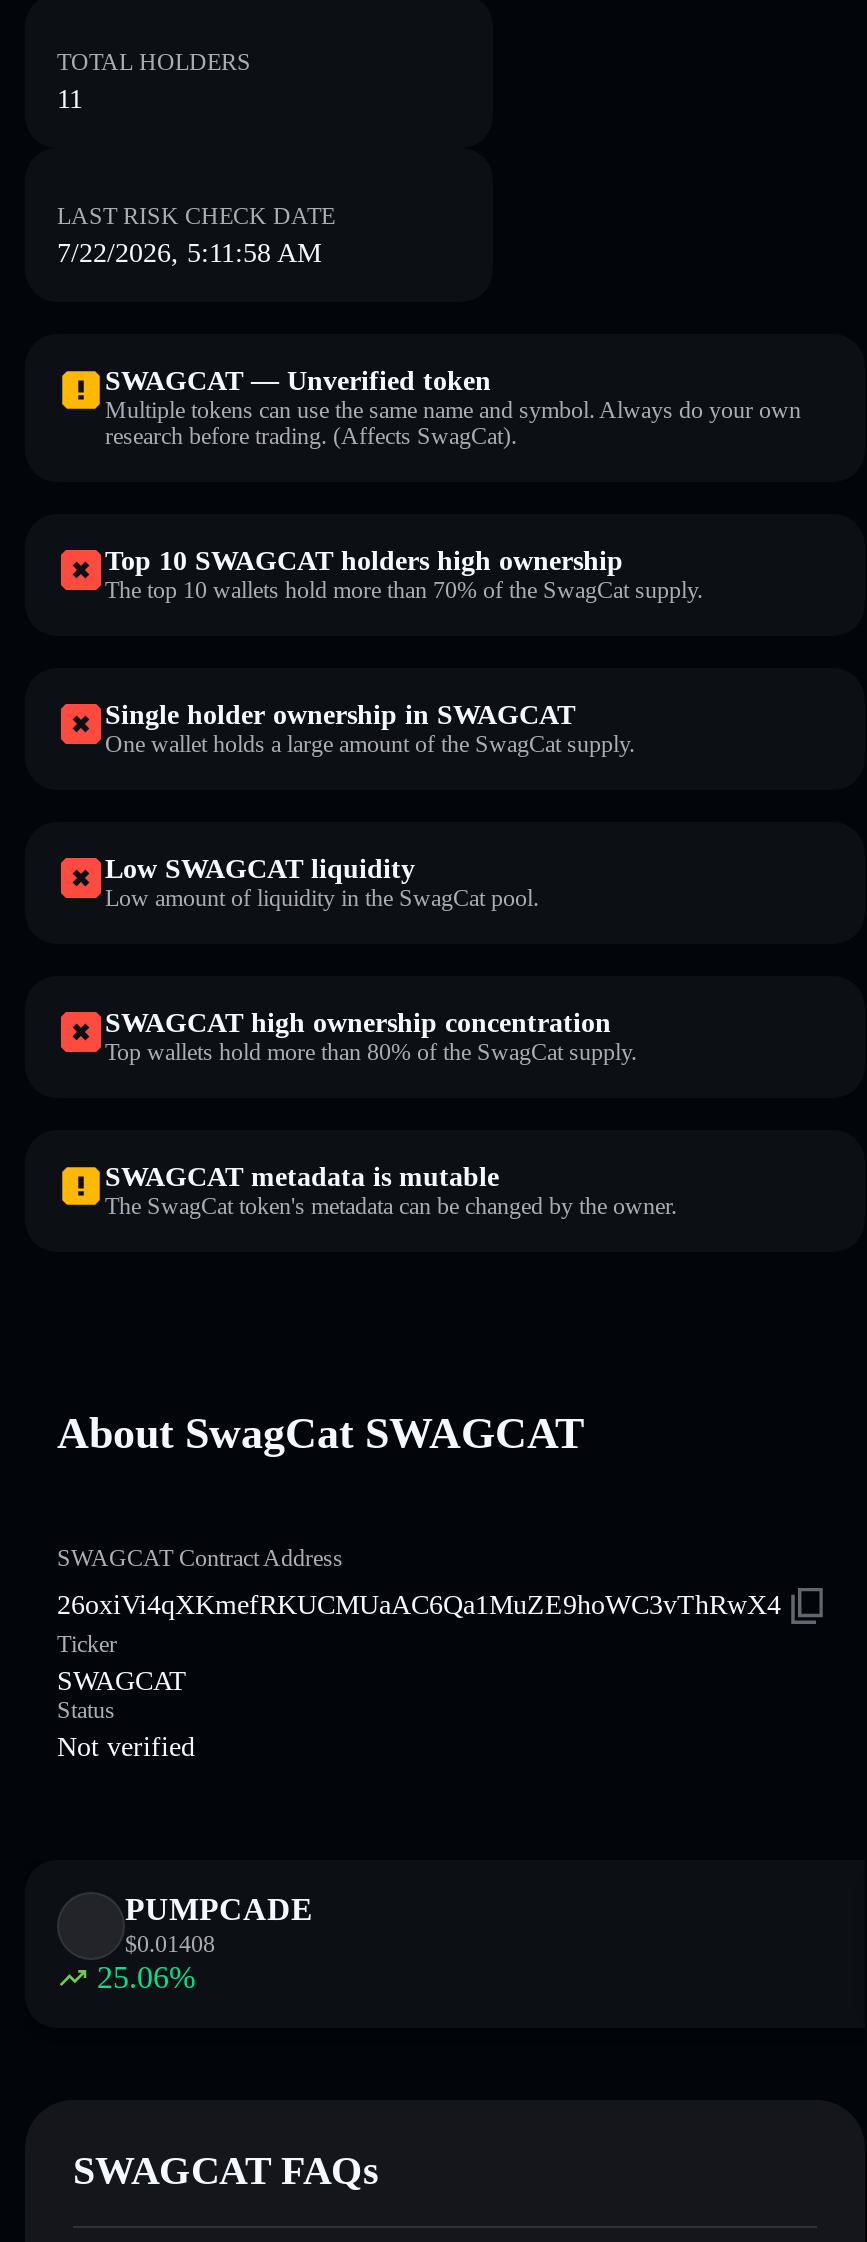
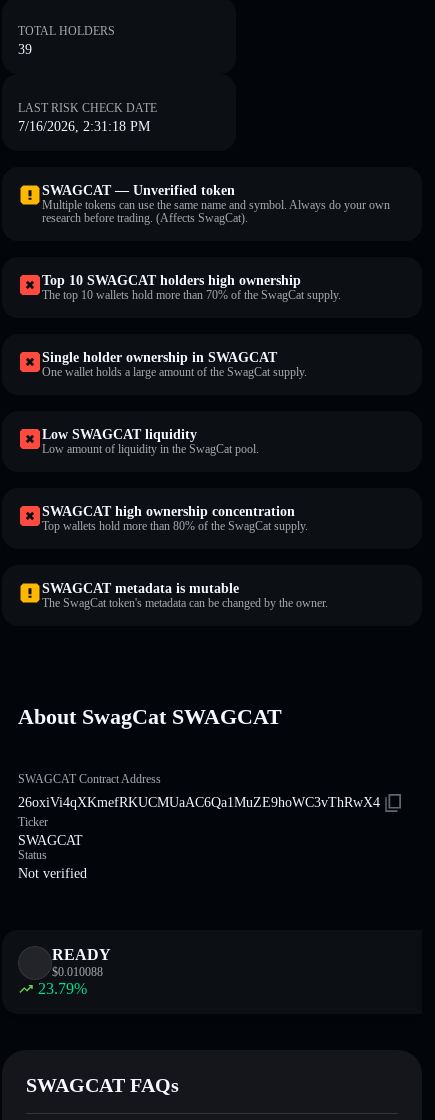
[57,84,83,114] 11 -> [18,42,32,57] 39
[57,238,321,268] 7/22/2026, 5:11:58 AM -> [18,119,150,134] 7/16/2026, 2:31:18 PM
[97,1892,313,1994] PUMPCADE | $0.01408 | 25.06% -> [38,946,111,997] READY | $0.010088 | 23.79%

